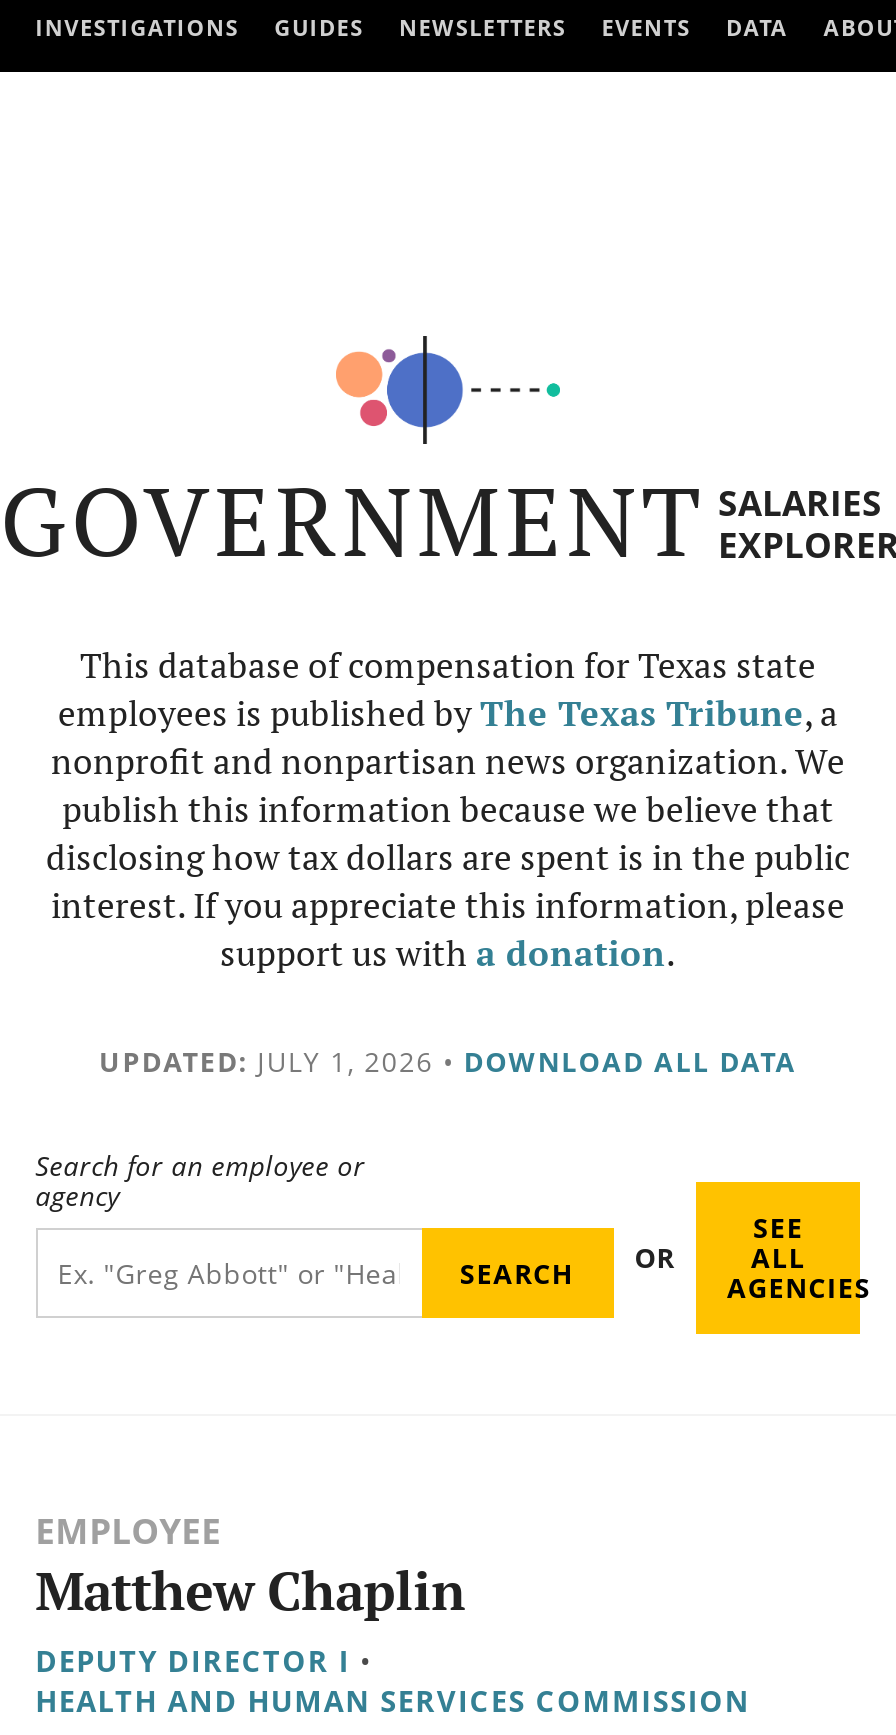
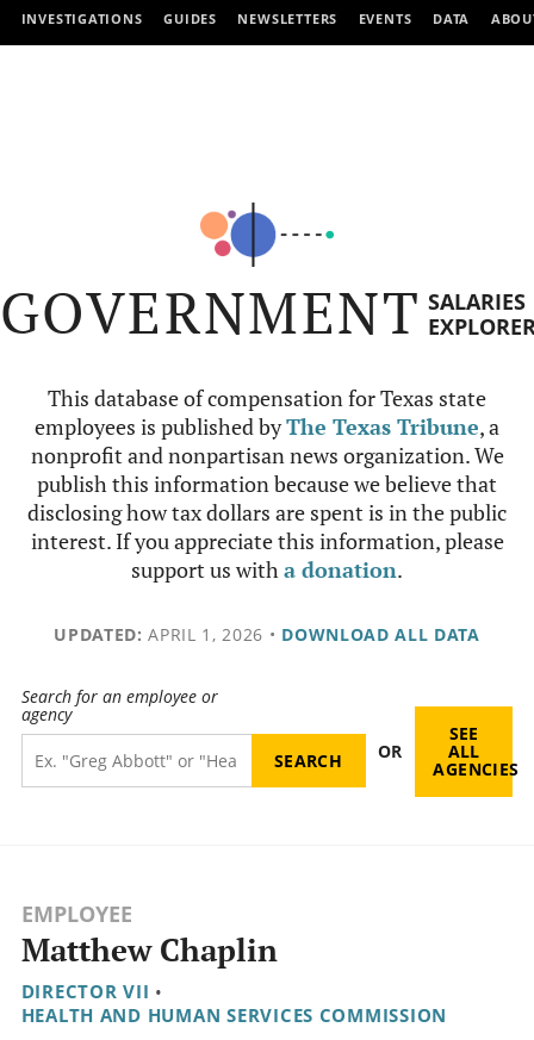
[99,1042,797,1080] UPDATED: JULY 1, 2026 • DOWNLOAD ALL DATA -> [54,623,480,646] UPDATED: APRIL 1, 2026 • DOWNLOAD ALL DATA
[35,1641,373,1681] DEPUTY DIRECTOR I • -> [21,980,163,1003] DIRECTOR VII •

